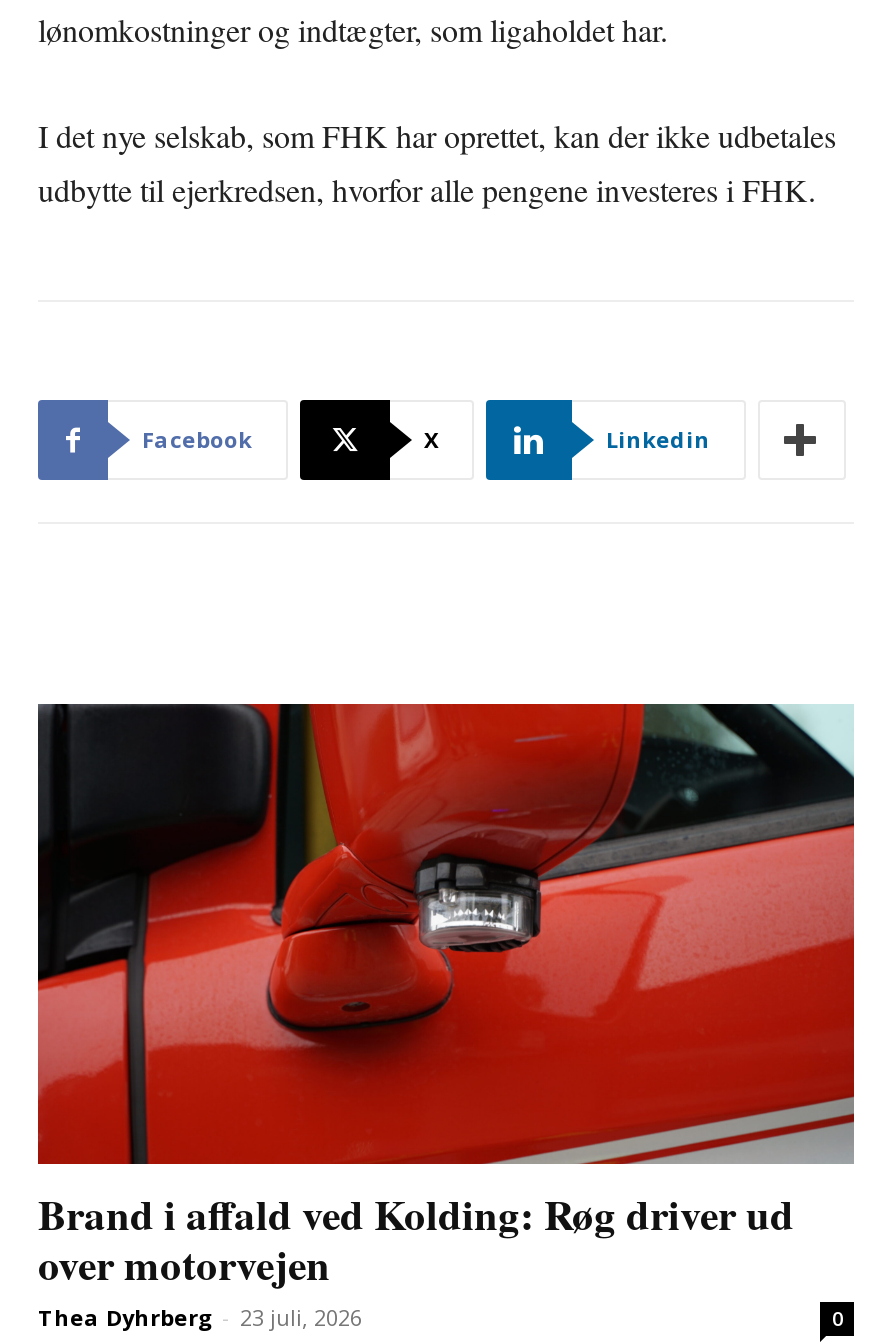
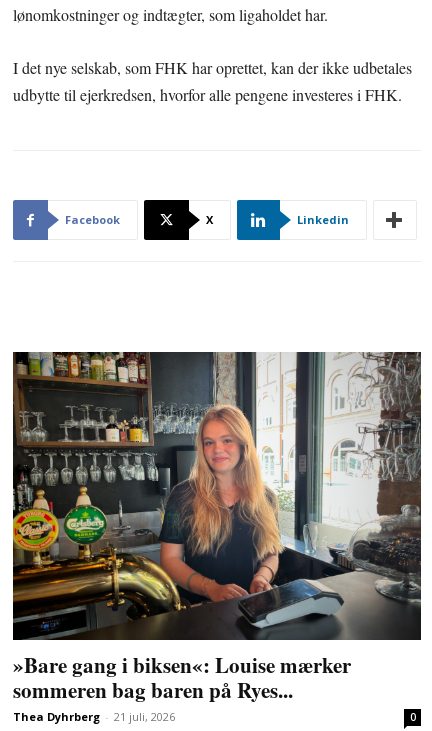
[36,702,856,1331] [image] | Brand i affald ved Kolding: Røg driver ud | over motorvejen | Thea Dyhrberg - 23 juli, 2026 -> [12,351,422,724] [image] | »Bare gang i biksen«: Louise mærker | sommeren bag baren på Ryes... | Thea Dyhrberg - 21 juli, 2026

